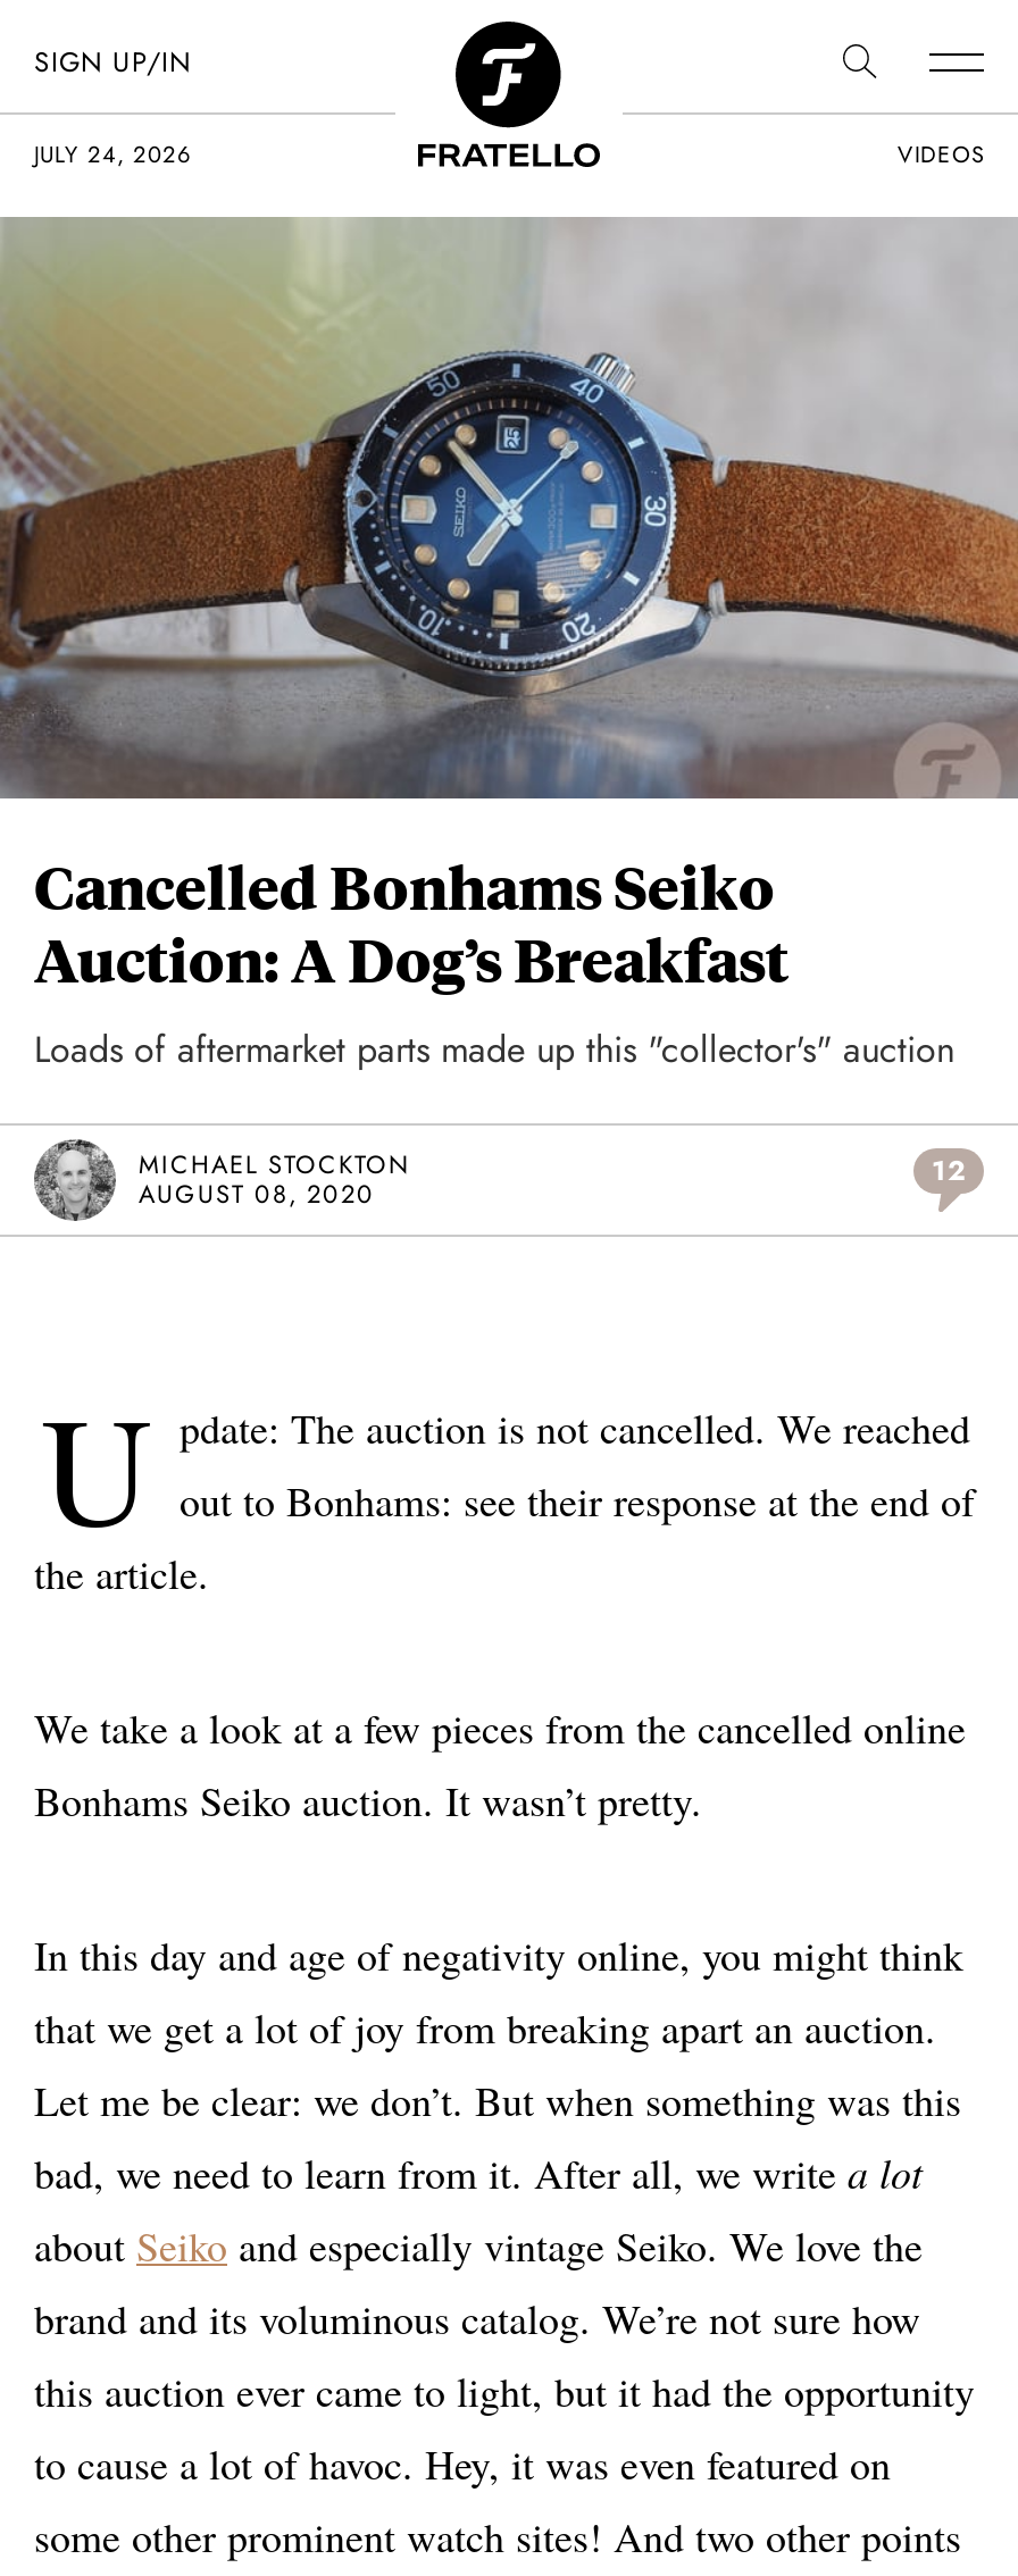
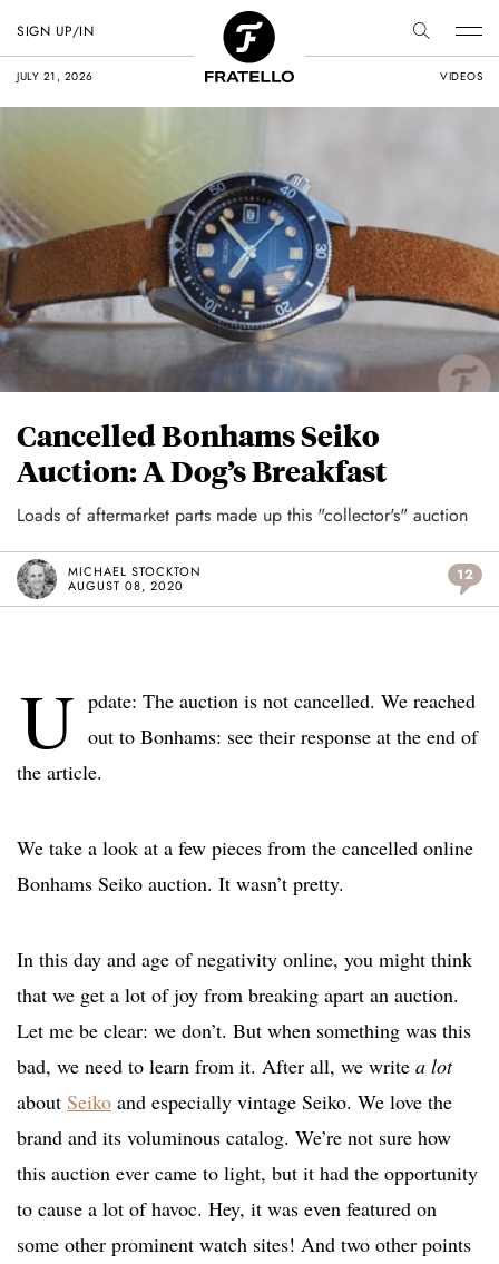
[34,137,192,172] JULY 24, 2026 -> [17,68,93,85] JULY 21, 2026

